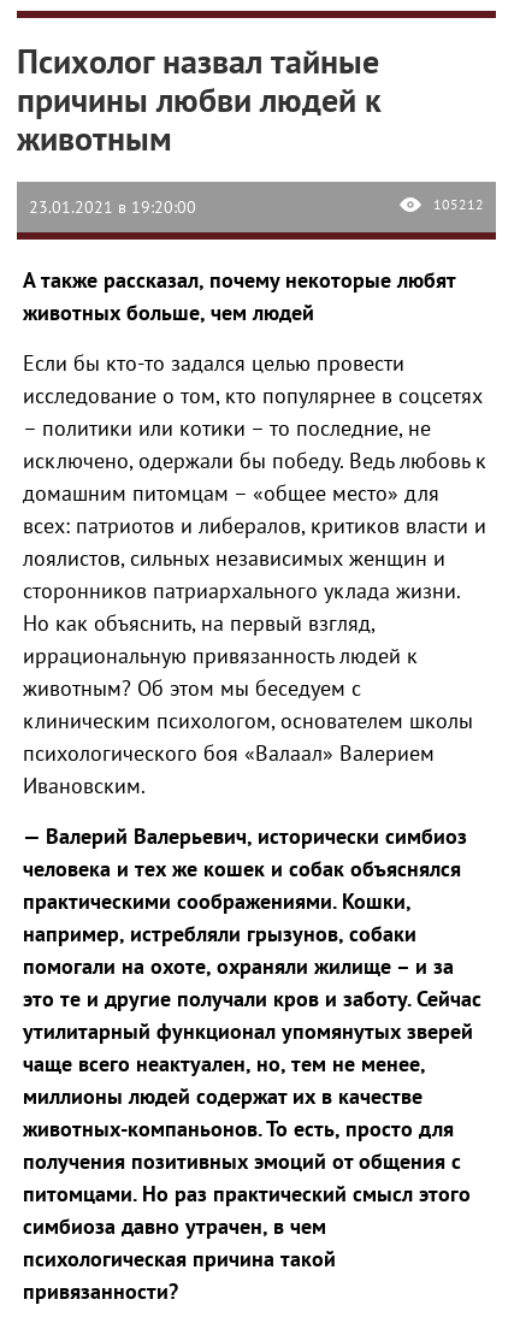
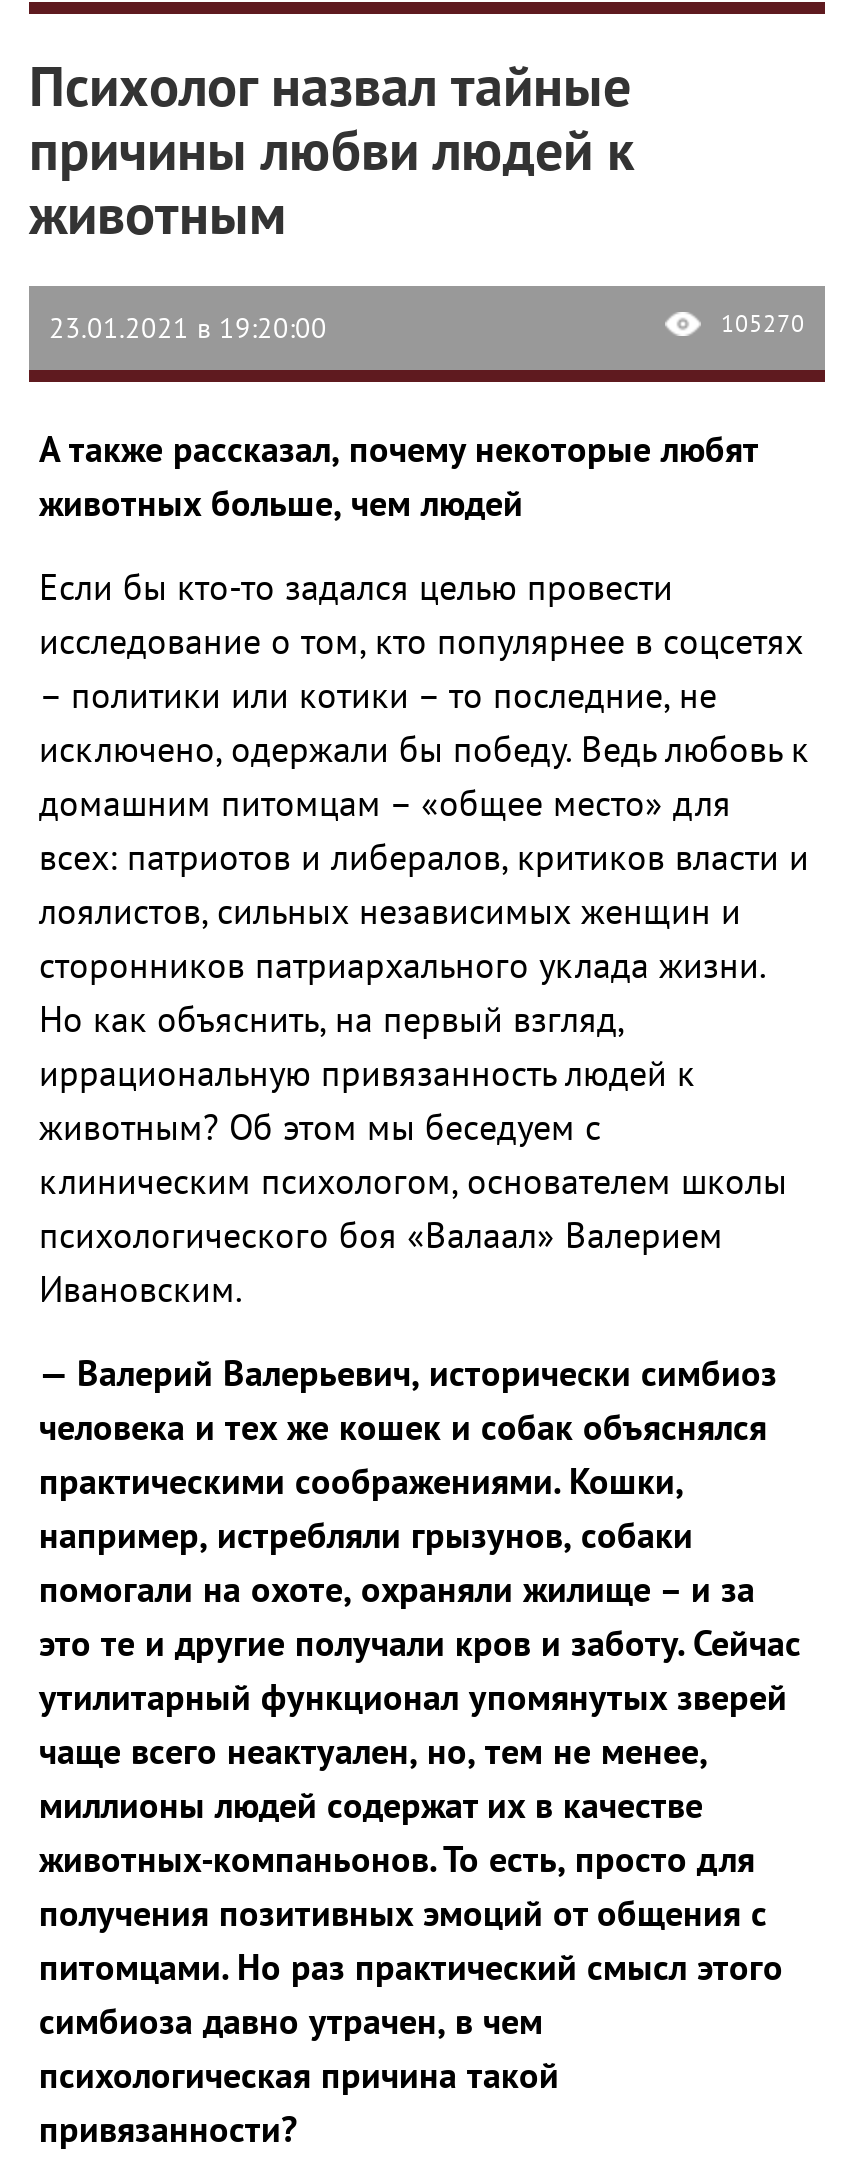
[433,195,484,213] 105212 -> [721,308,805,338] 105270

